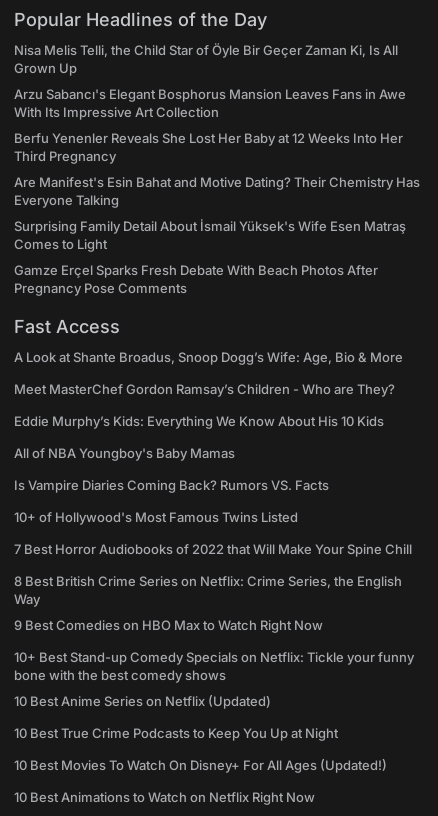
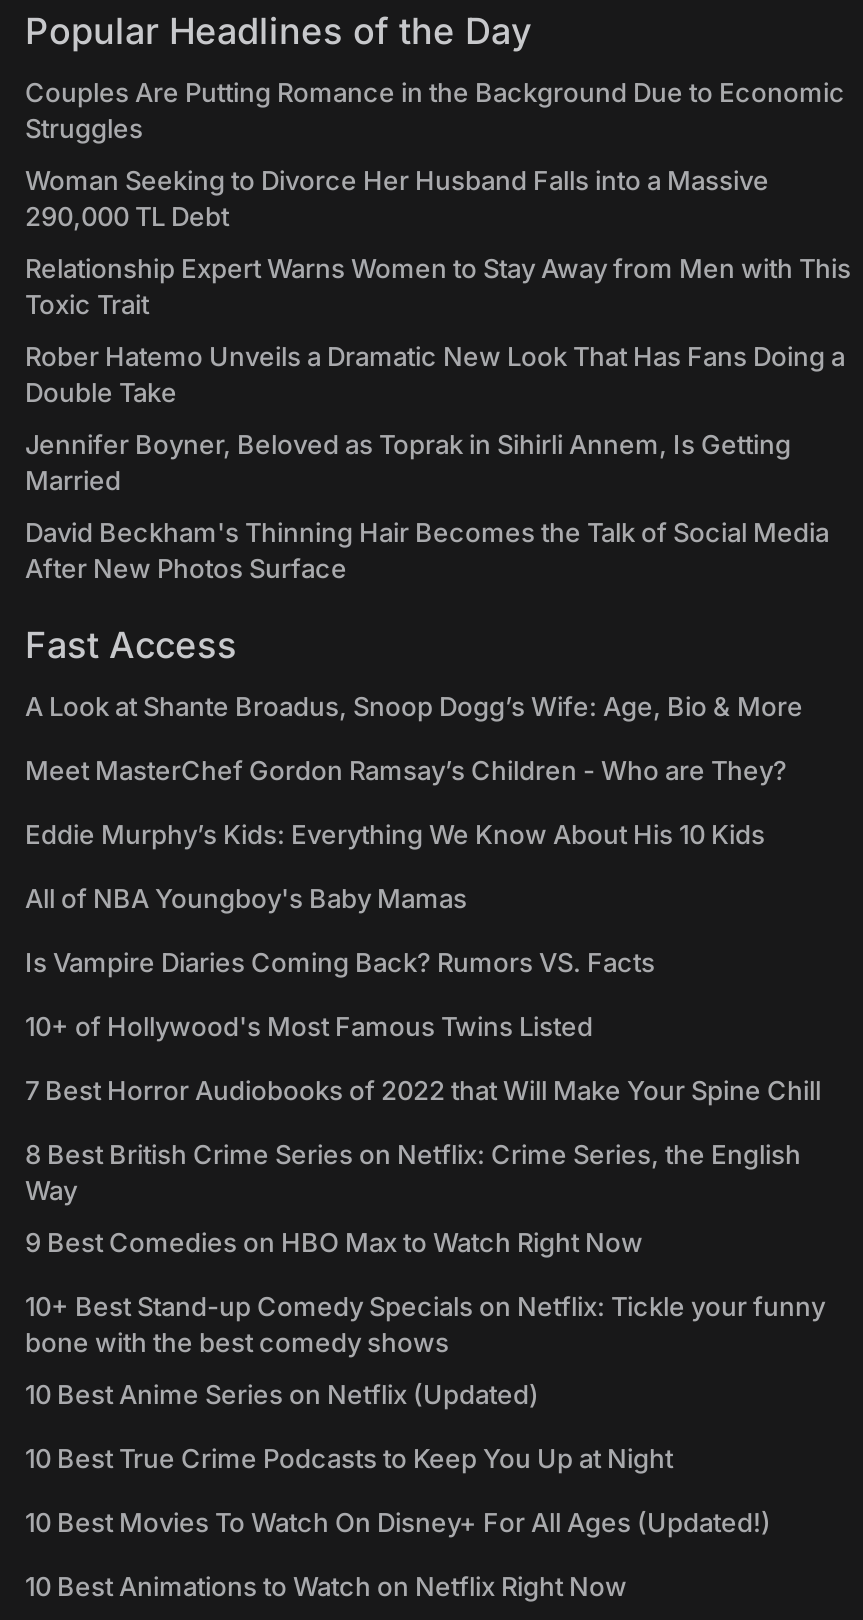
[14,42,398,76] Nisa Melis Telli, the Child Star of Öyle Bir Geçer Zaman Ki, Is All | Grown Up -> [25,76,845,144] Couples Are Putting Romance in the Background Due to Economic | Struggles
[14,86,406,120] Arzu Sabancı's Elegant Bosphorus Mansion Leaves Fans in Awe | With Its Impressive Art Collection -> [25,164,769,232] Woman Seeking to Divorce Her Husband Falls into a Massive | 290,000 TL Debt
[14,130,403,164] Berfu Yenenler Reveals She Lost Her Baby at 12 Weeks Into Her | Third Pregnancy -> [25,252,851,320] Relationship Expert Warns Women to Stay Away from Men with This | Toxic Trait
[14,174,420,208] Are Manifest's Esin Bahat and Motive Dating? Their Chemistry Has | Everyone Talking -> [25,340,845,408] Rober Hatemo Unveils a Dramatic New Look That Has Fans Doing a | Double Take
[14,218,406,252] Surprising Family Detail About İsmail Yüksek's Wife Esen Matraş | Comes to Light -> [25,428,791,496] Jennifer Boyner, Beloved as Toprak in Sihirli Annem, Is Getting | Married
[14,262,378,296] Gamze Erçel Sparks Fresh Debate With Beach Photos After | Pregnancy Pose Comments -> [25,516,829,584] David Beckham's Thinning Hair Becomes the Talk of Social Media | After New Photos Surface

